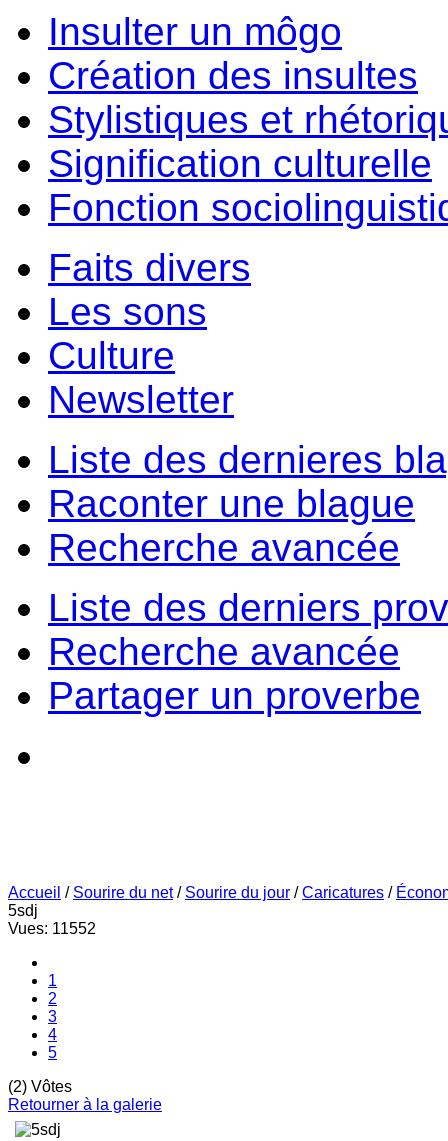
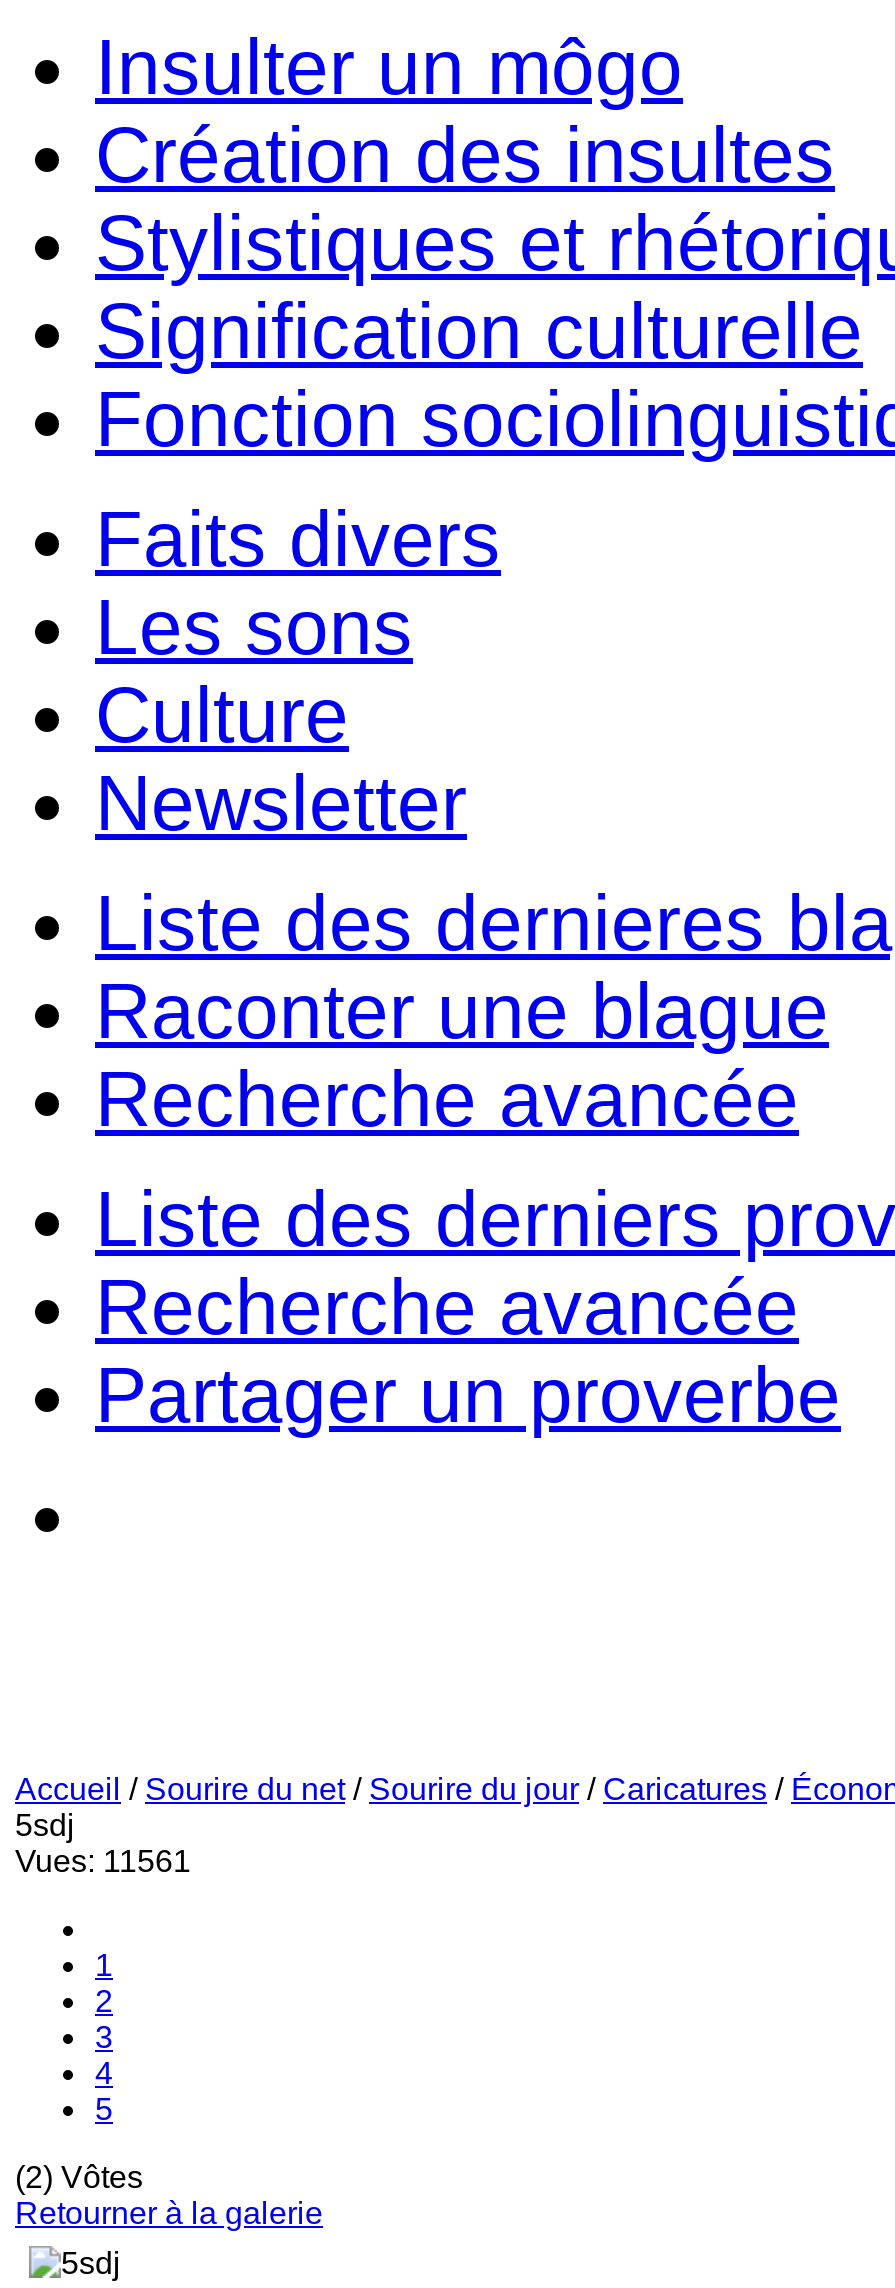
[8,920,96,937] Vues: 11552 -> [15,1845,191,1879] Vues: 11561

